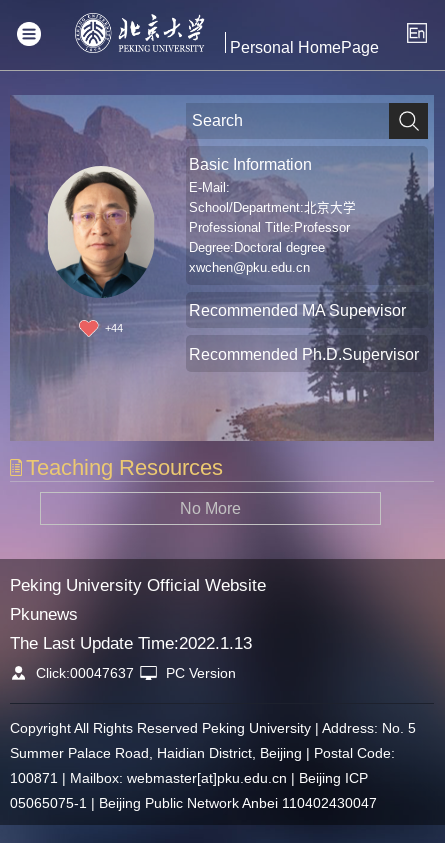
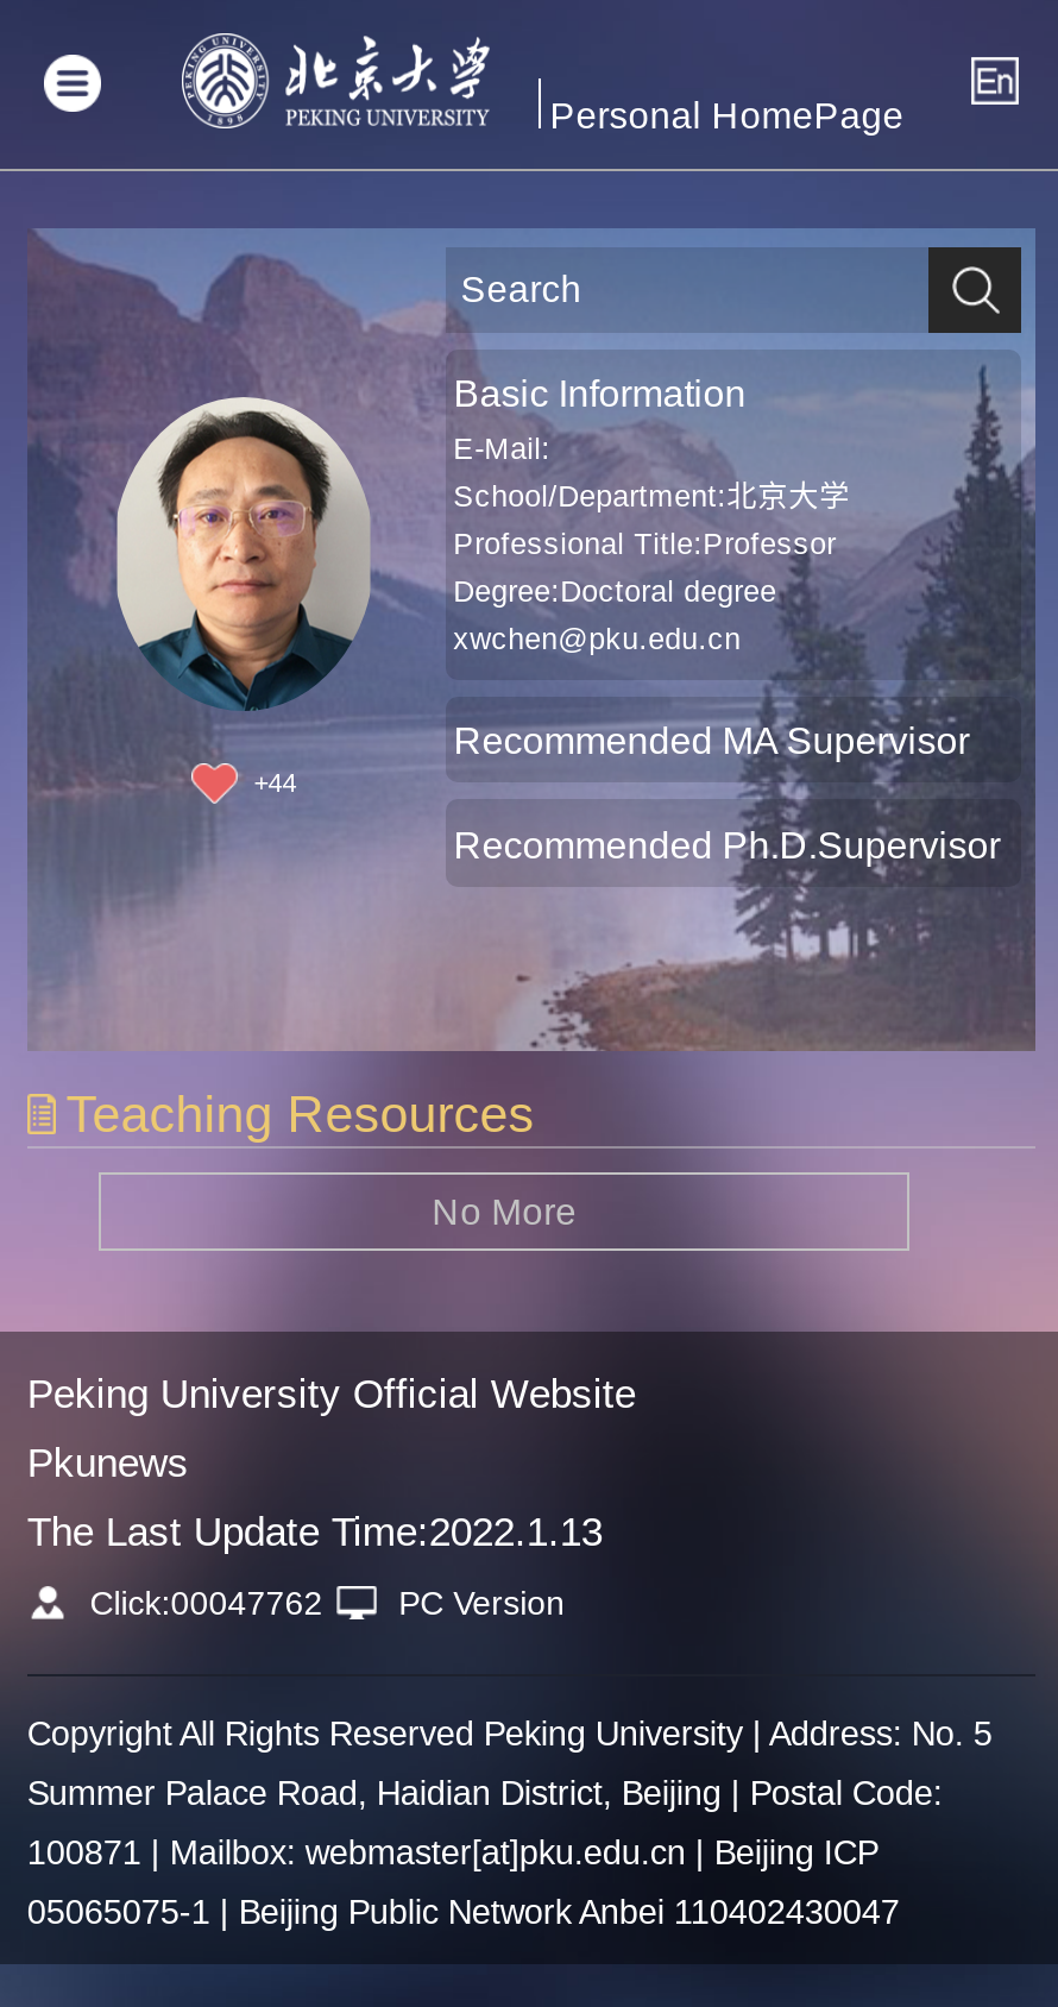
[32,665,236,681] Click:00047637 PC Version -> [80,1584,565,1622] Click:00047762 PC Version

